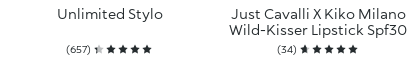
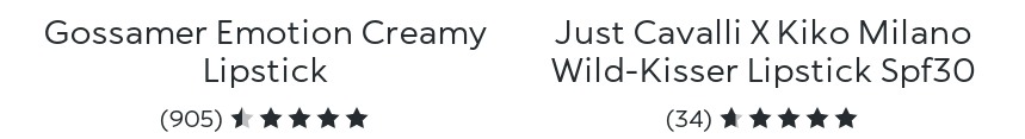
[57,5,163,22] Unlimited Stylo -> [44,11,488,90] Gossamer Emotion Creamy | Lipstick
[70,43,87,55] 657 -> [169,102,214,130] 905

